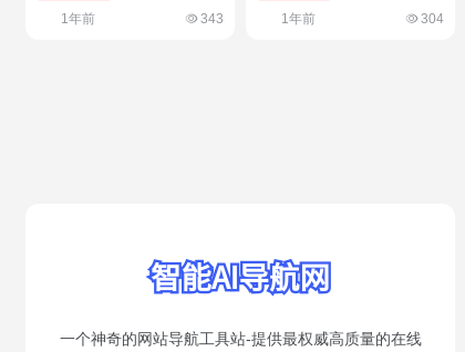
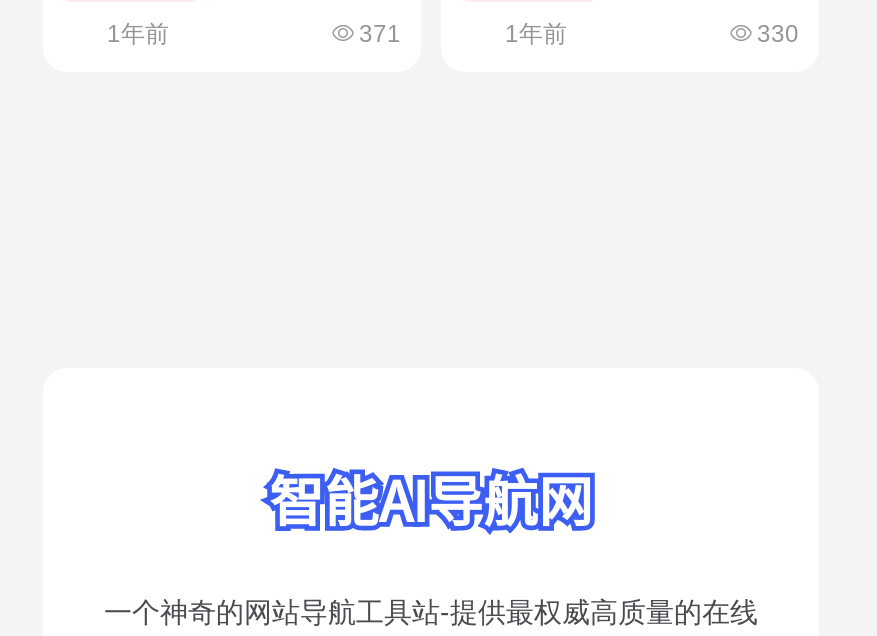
[200,11,224,26] 343 -> [359,19,401,47] 371
[421,11,444,26] 304 -> [757,19,799,47] 330

